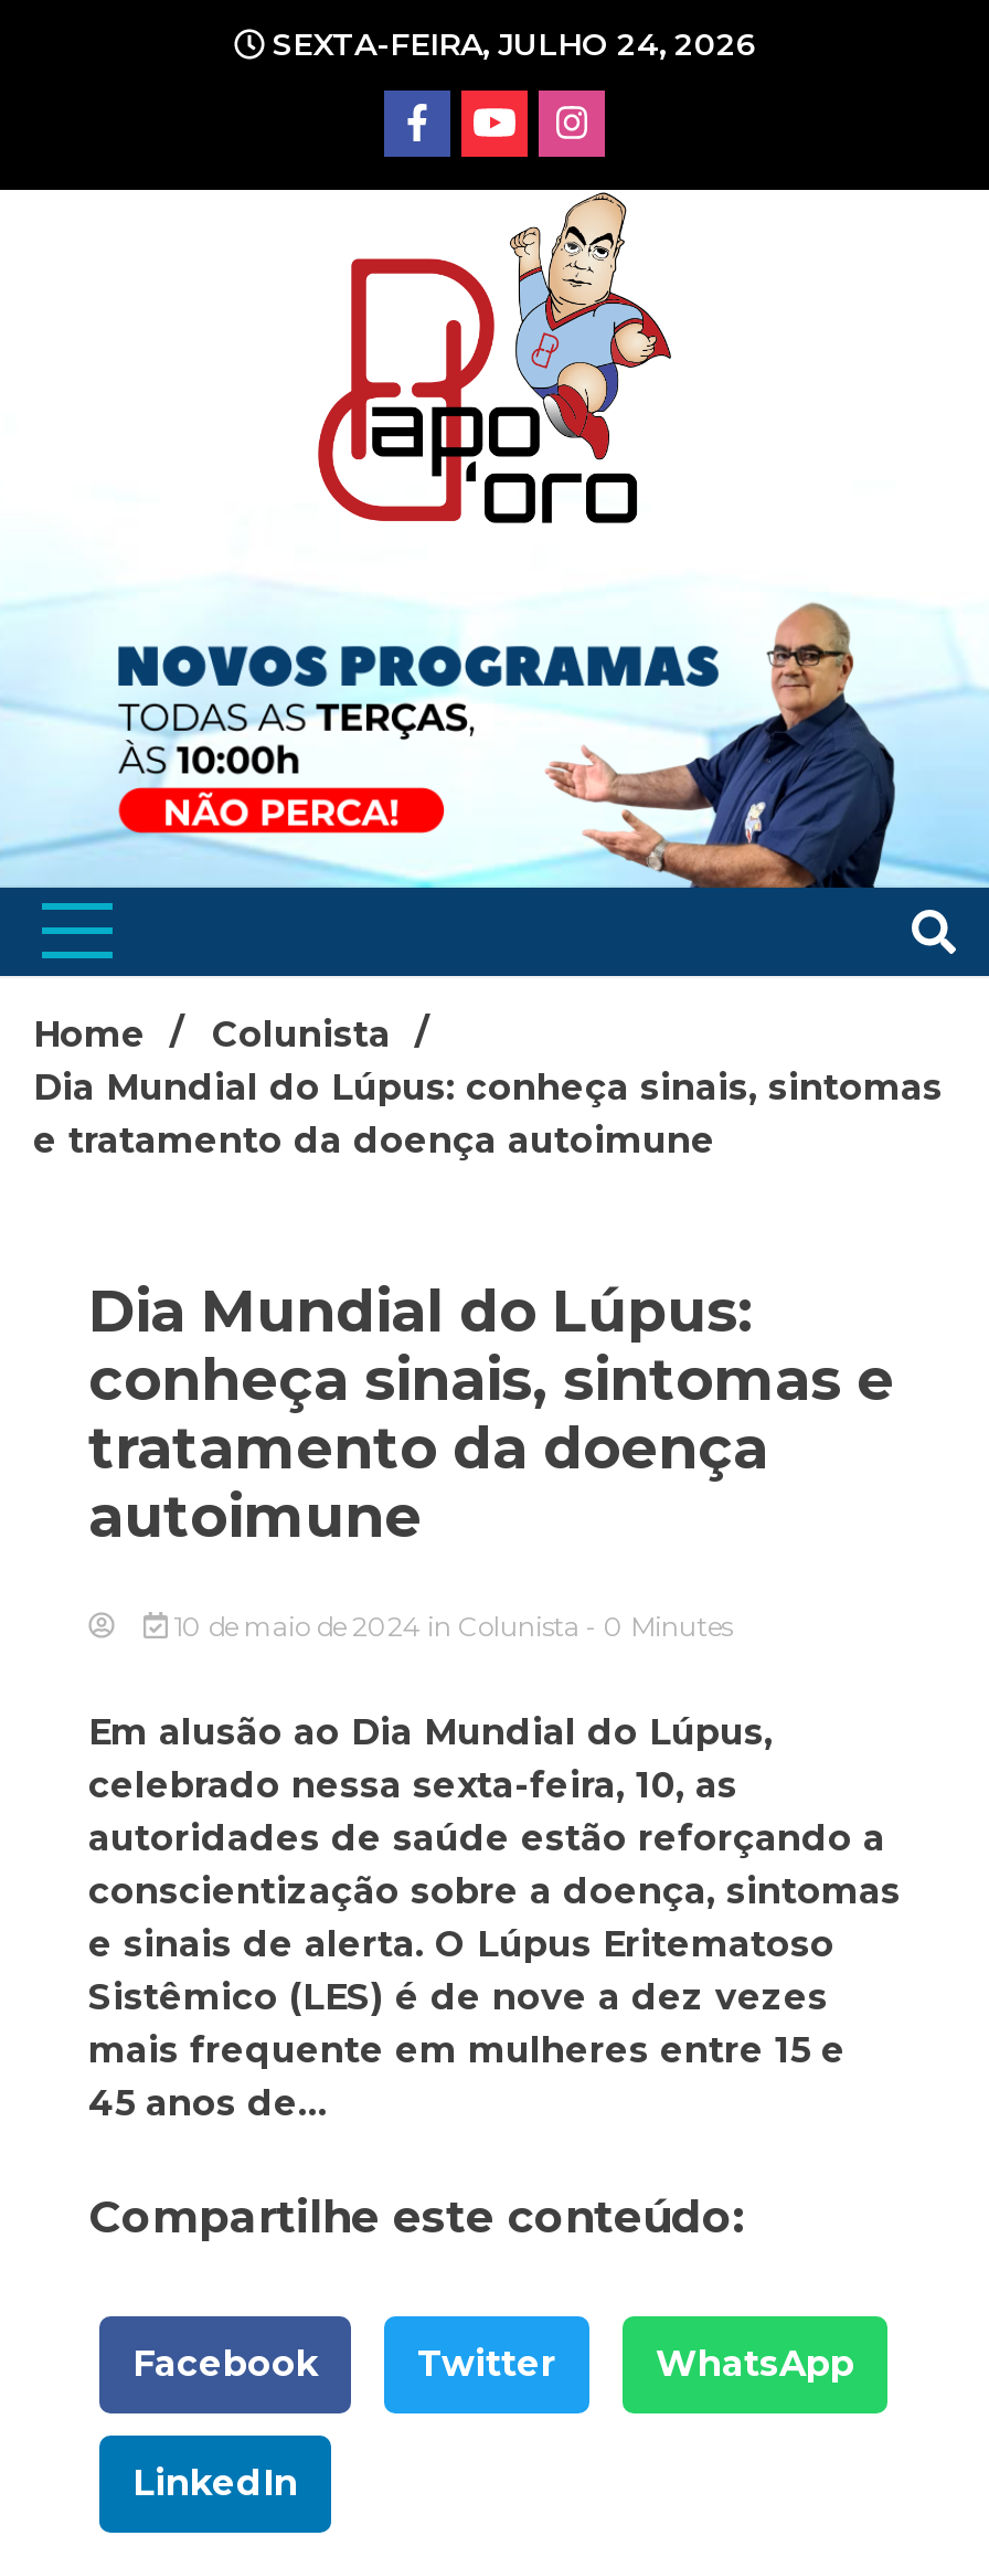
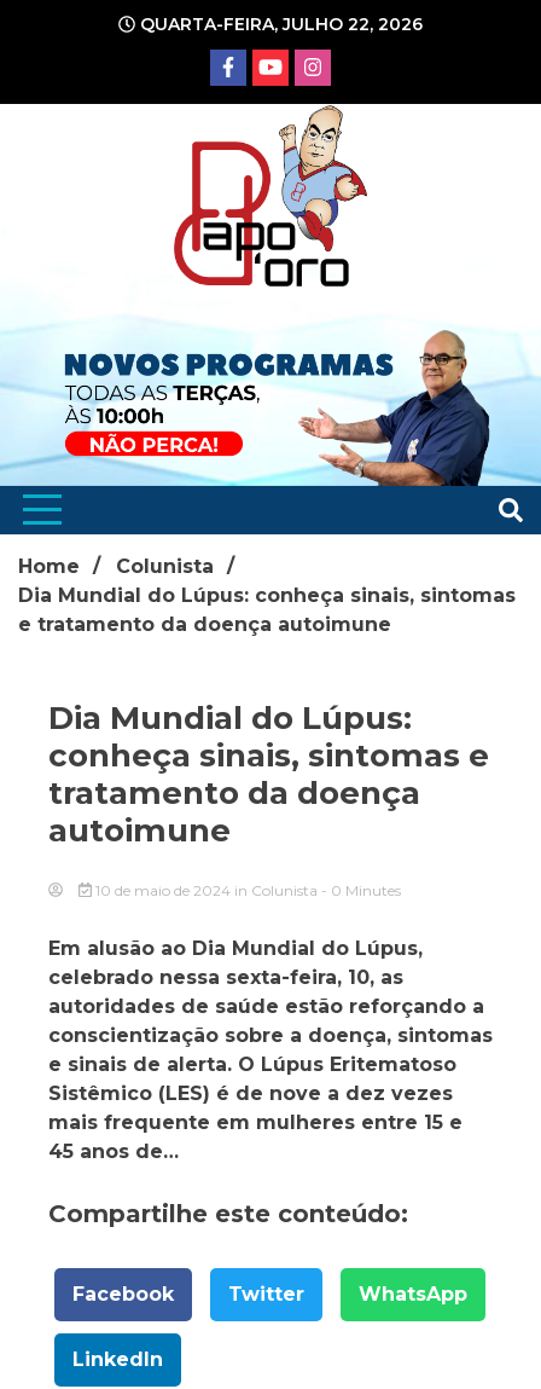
[264,24,756,64] SEXTA-FEIRA, JULHO 24, 2026 -> [135,13,423,35] QUARTA-FEIRA, JULHO 22, 2026

